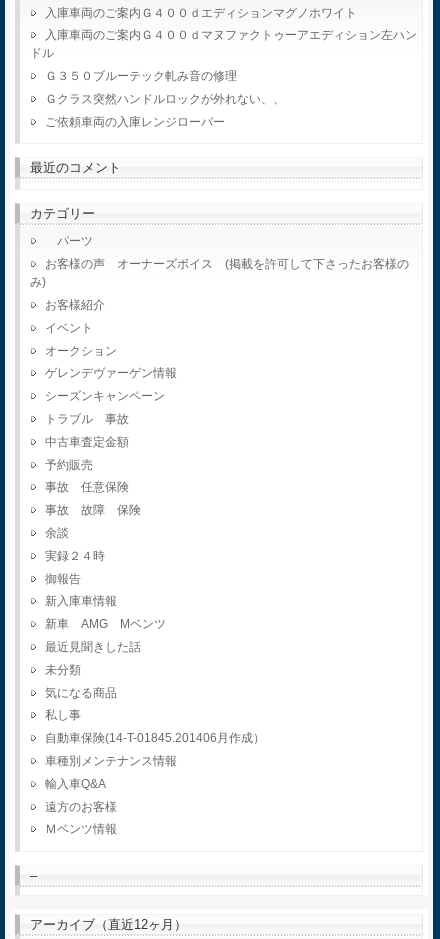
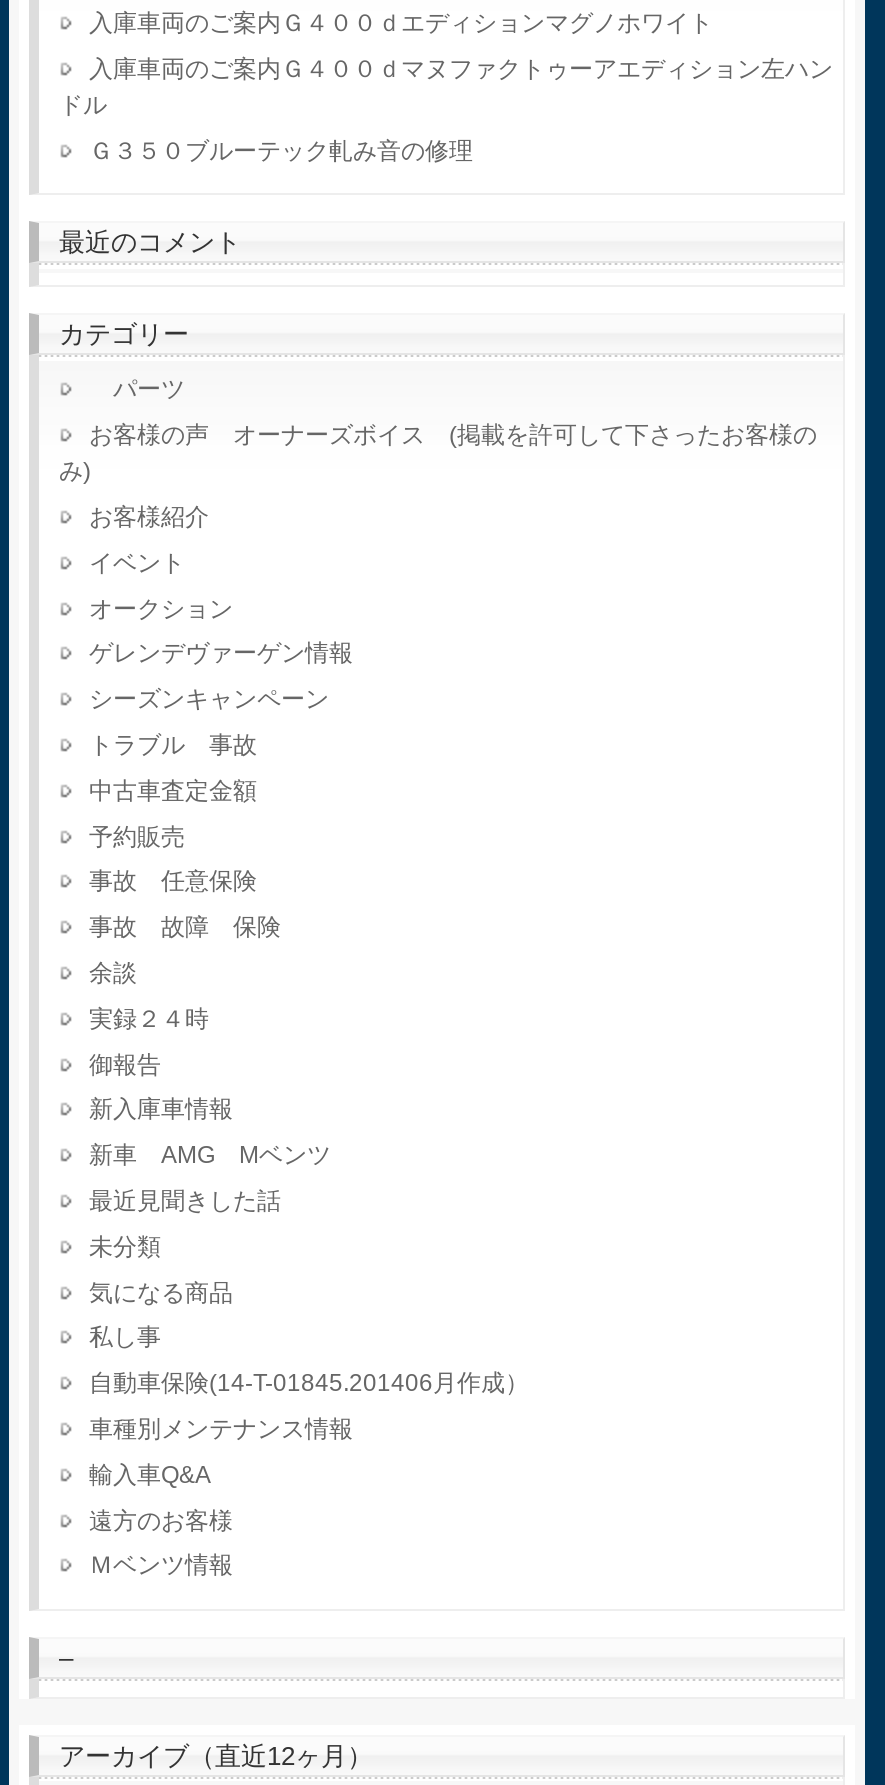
[45,92,285,129] Ｇクラス突然ハンドルロックが外れない、、 | ご依頼車両の入庫レンジローバー -> none

